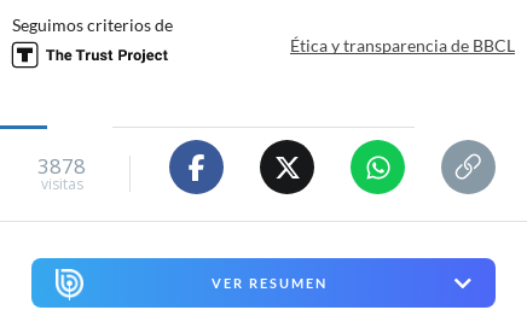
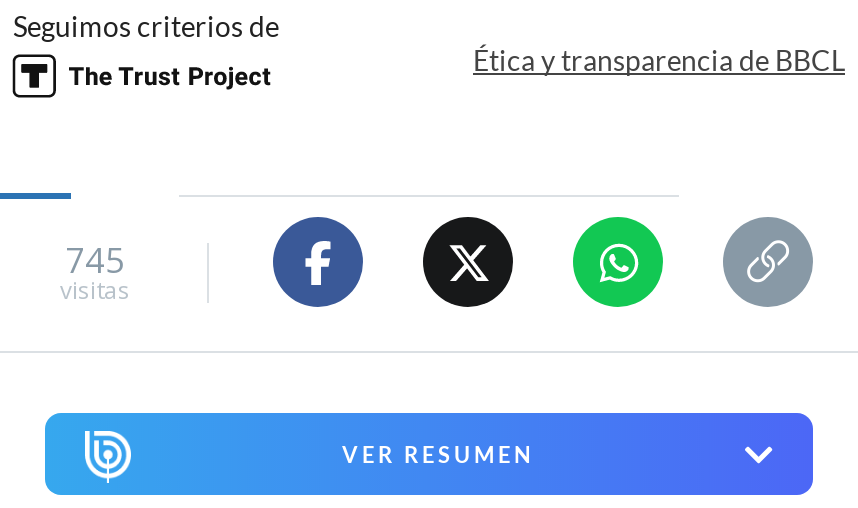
[37,152,86,180] 3878 -> [65,237,125,283] 745

